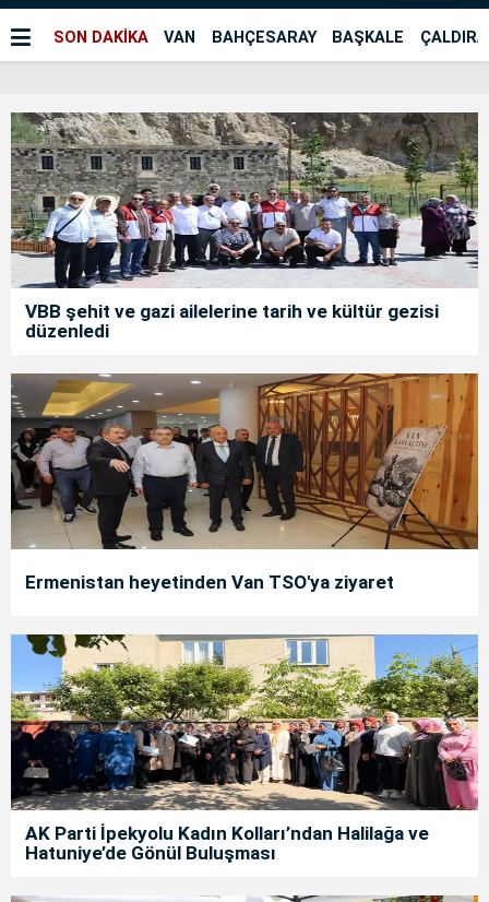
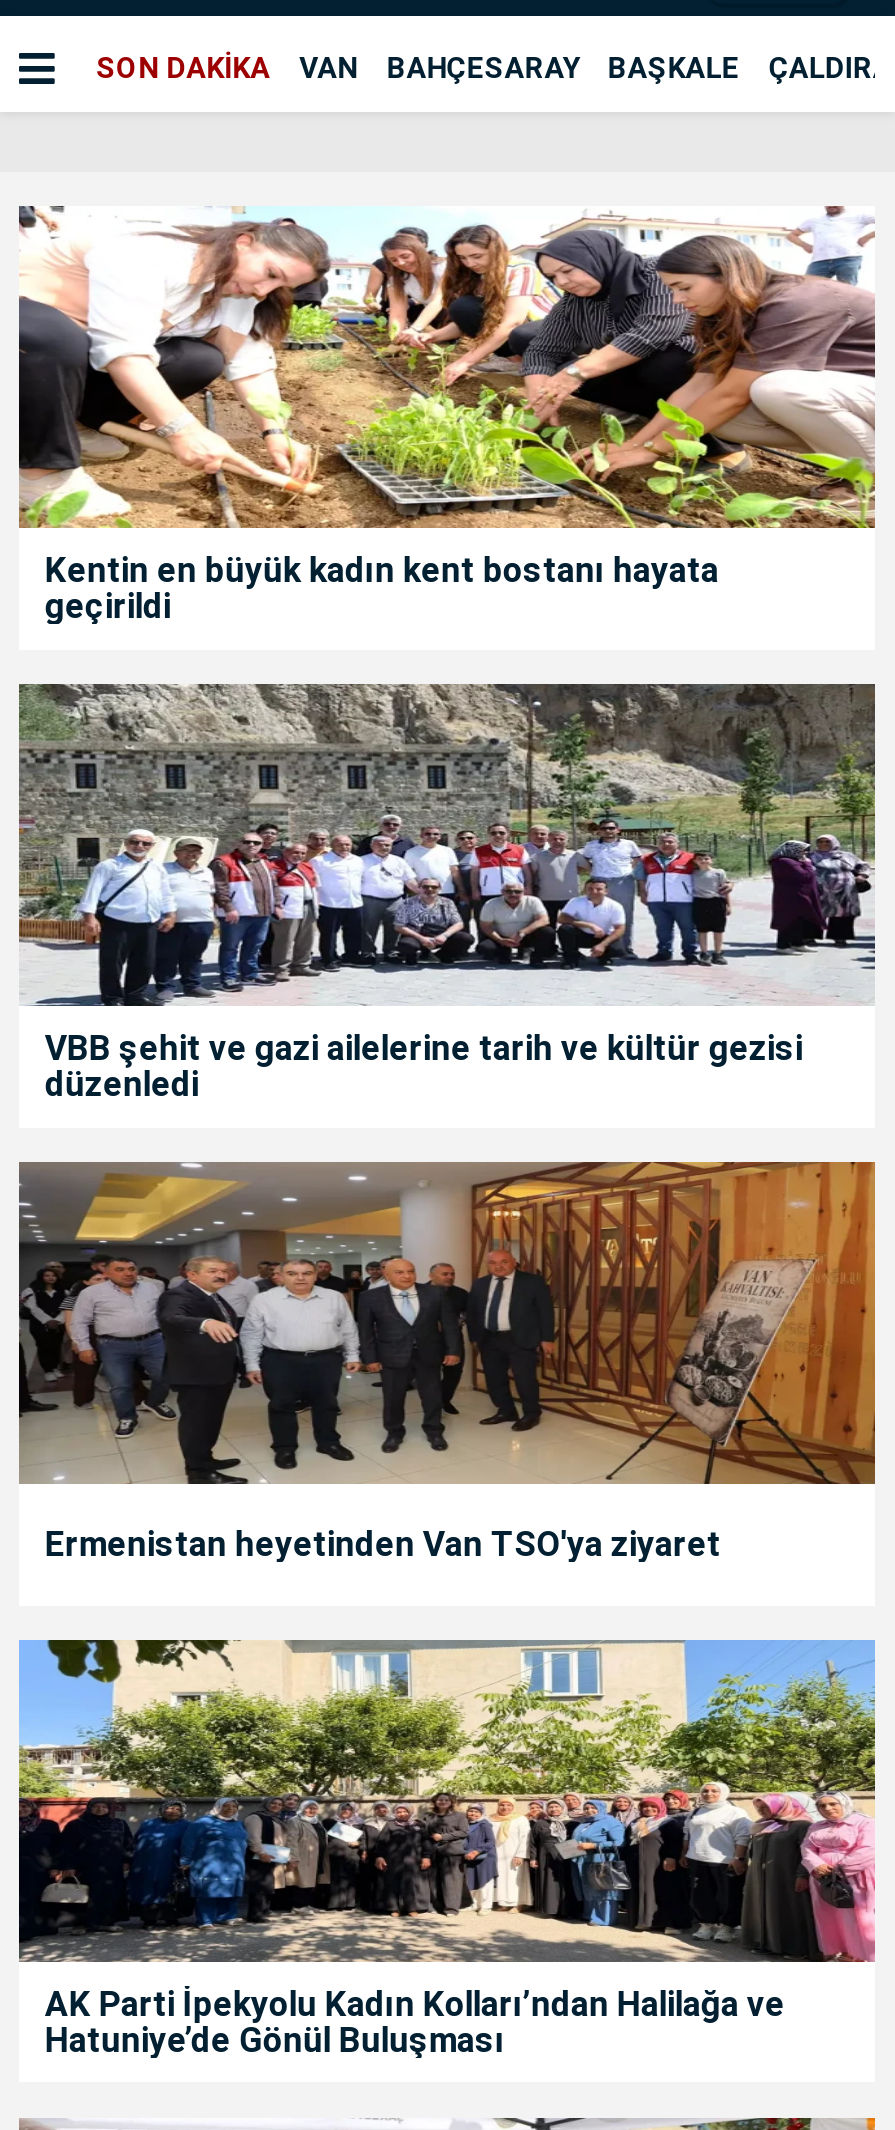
none -> [17,206,877,627] [image] | Kentin en büyük kadın kent bostanı hayata | geçirildi

